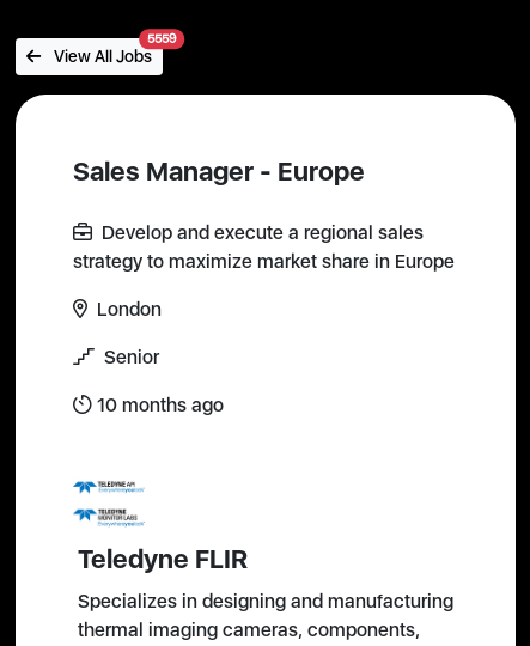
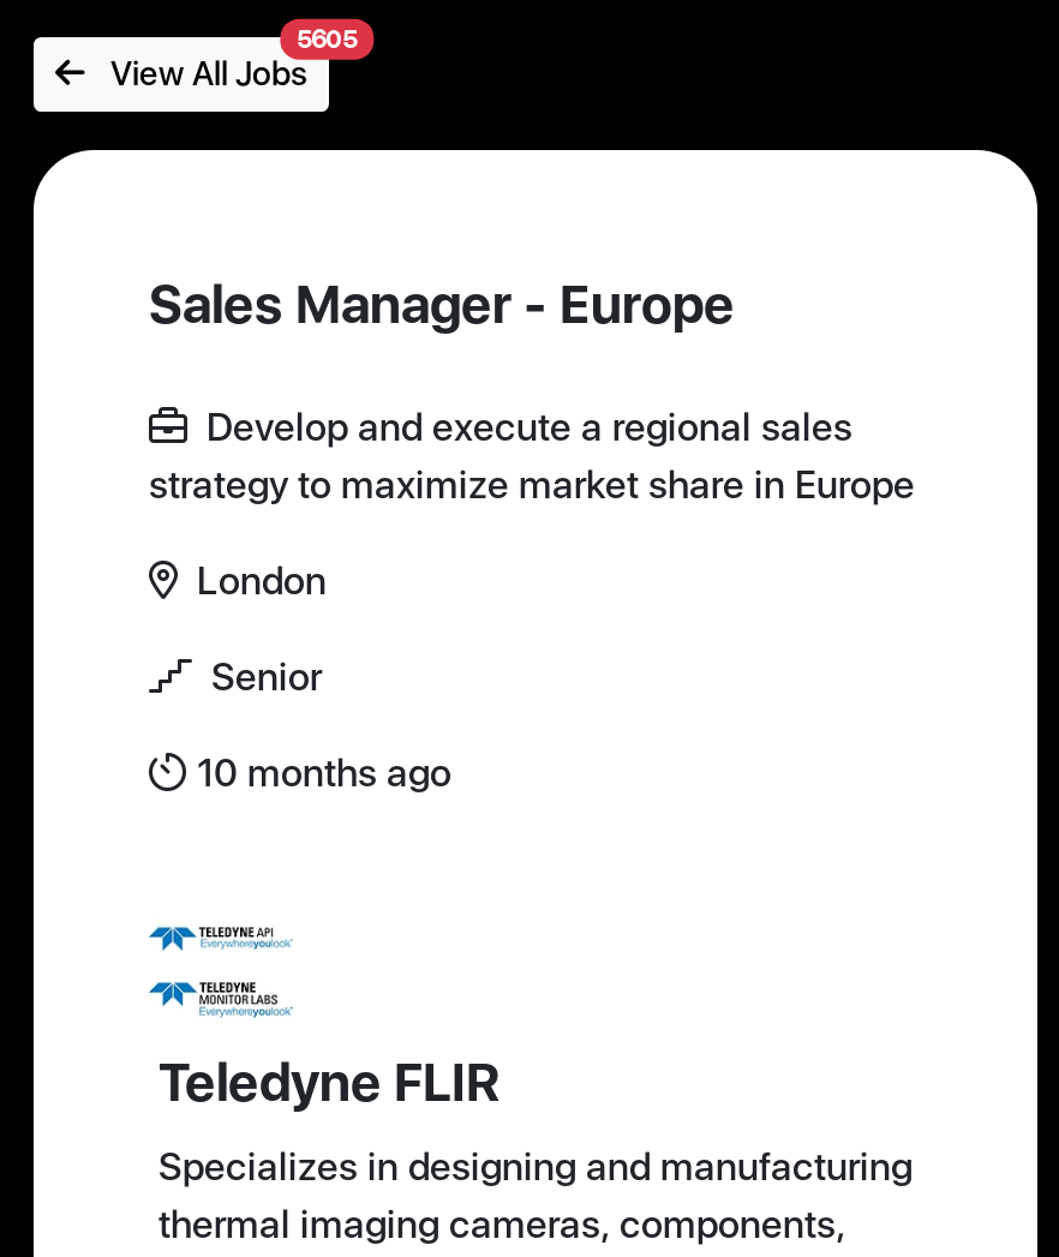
[147,31,176,47] 5559 -> [297,23,357,54] 5605

